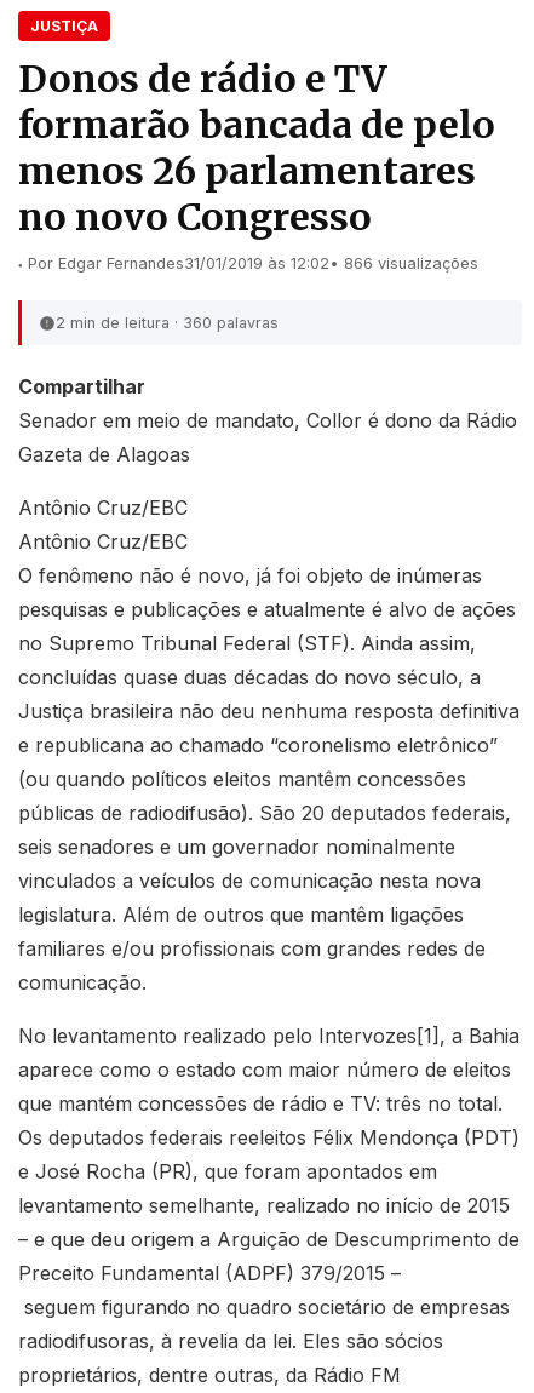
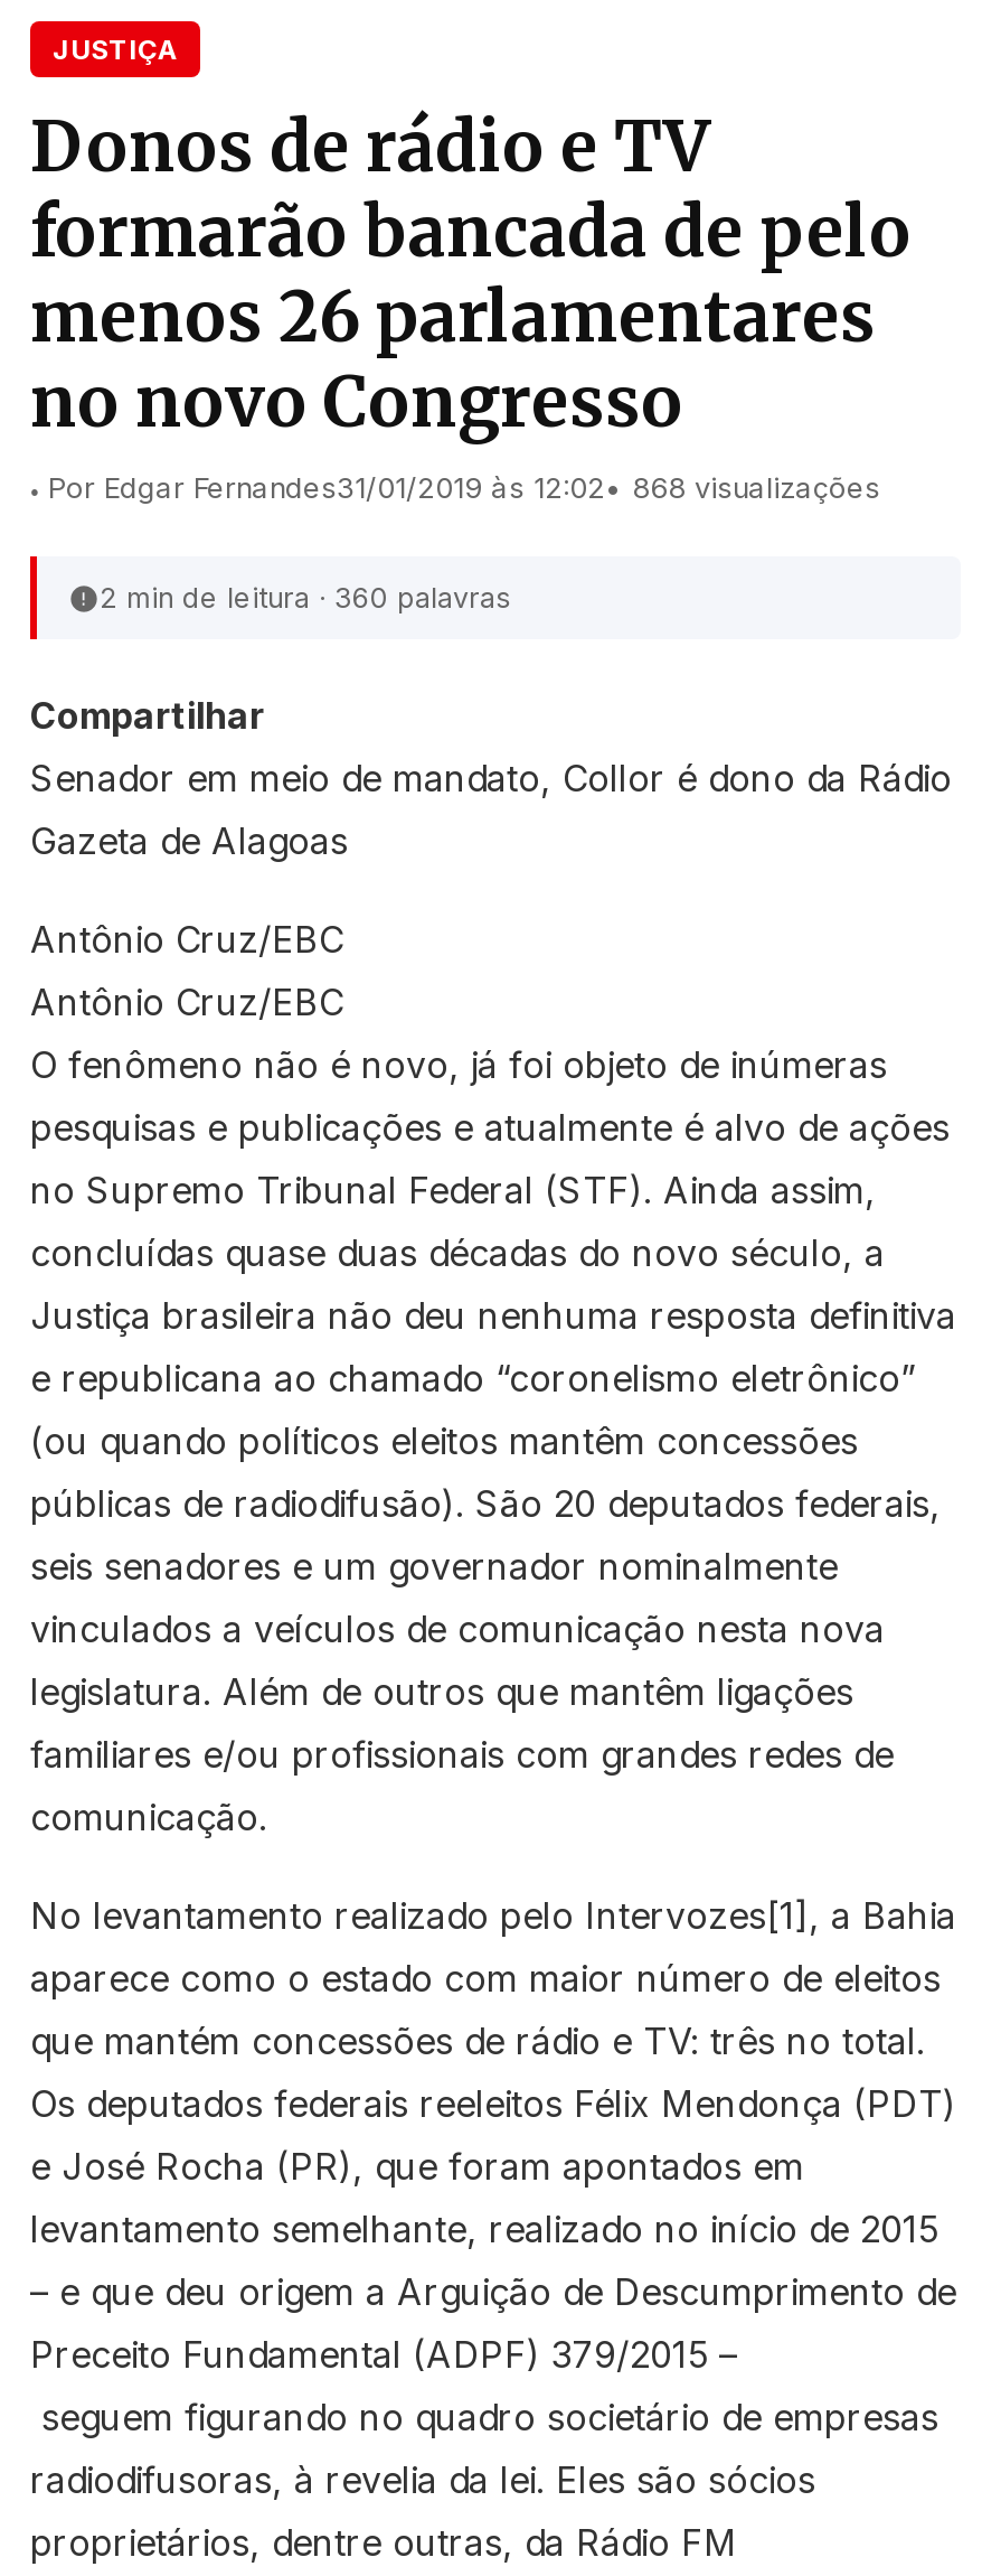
[28,254,478,273] Por Edgar Fernandes31/01/2019 às 12:02• 866 visualizações -> [48,471,880,505] Por Edgar Fernandes31/01/2019 às 12:02• 868 visualizações

